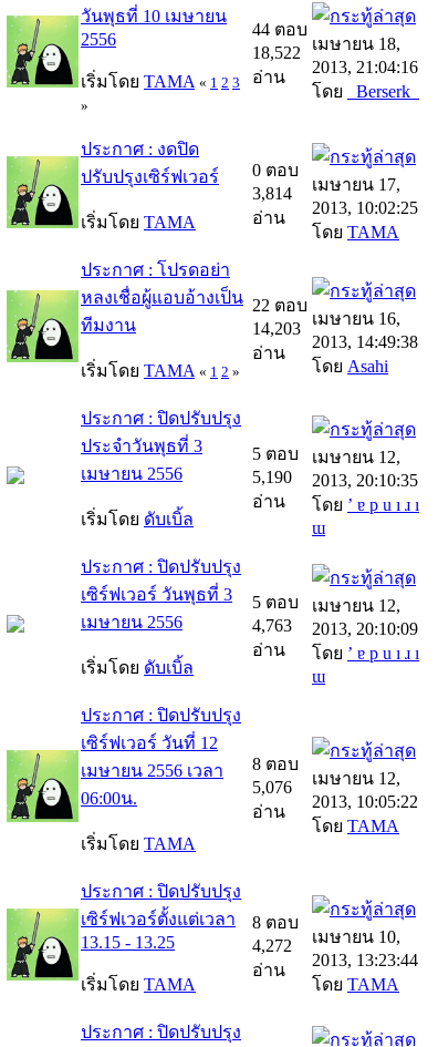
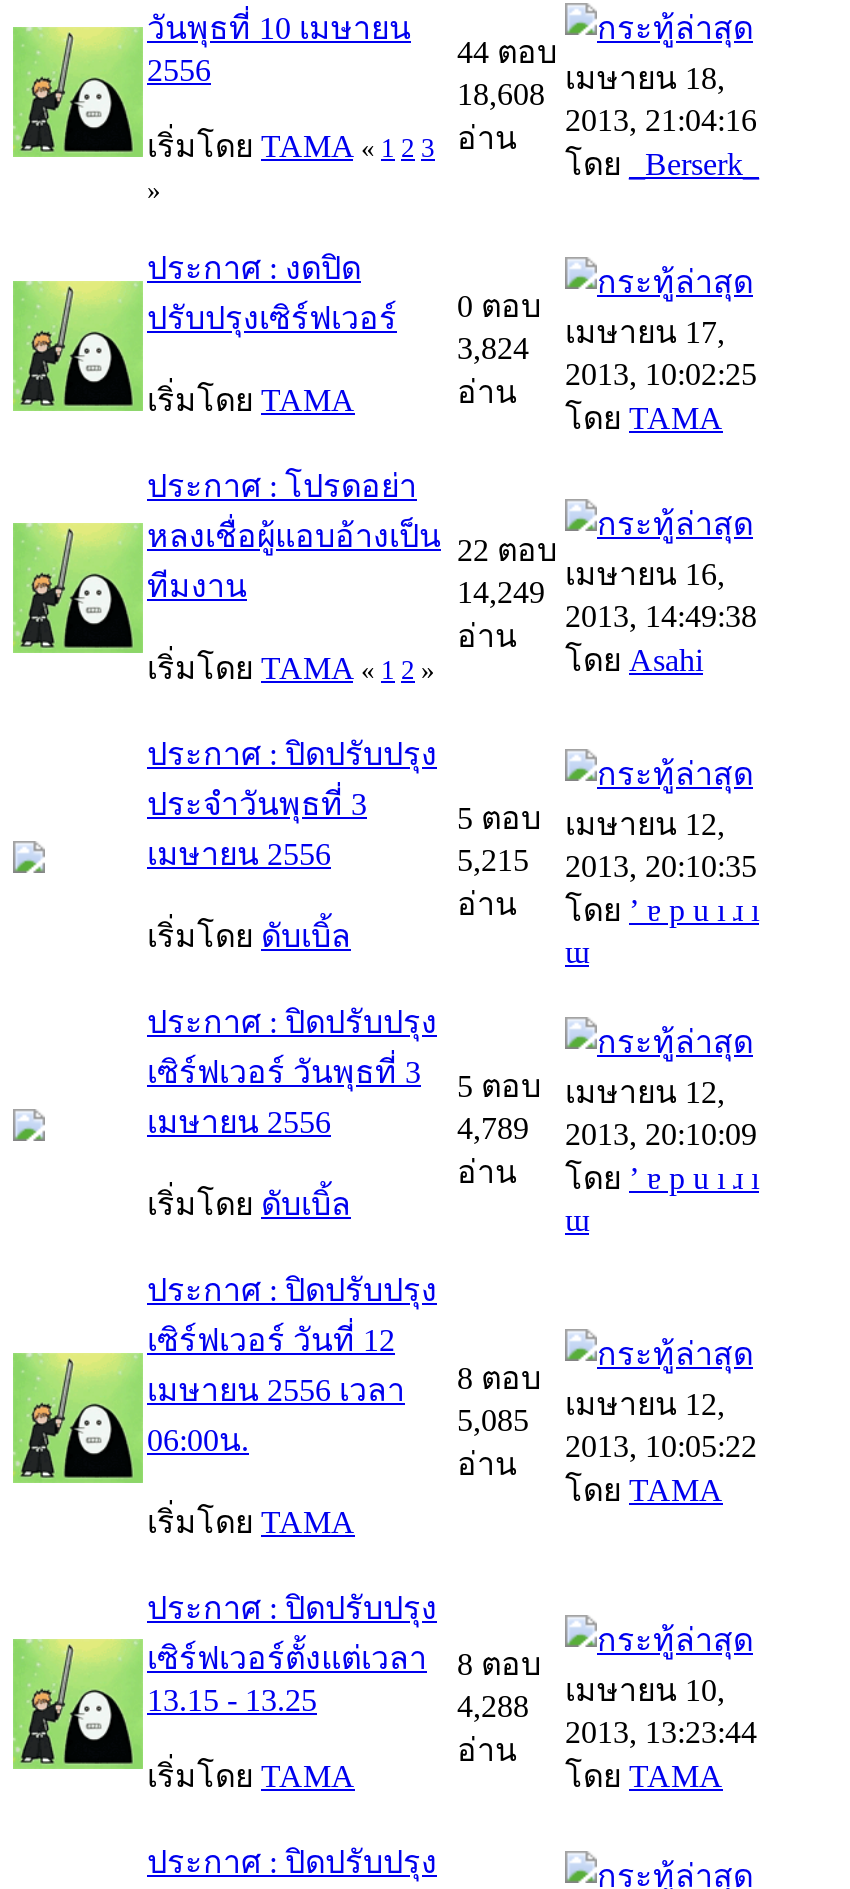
[252,34,400,61] 18,522 เมษายน 18, -> [457,60,725,110] 18,608 เมษายน 18,
[252,174,400,202] 3,814 เมษายน 17, -> [457,314,725,364] 3,824 เมษายน 17,
[252,319,301,337] 14,203 -> [457,574,545,608] 14,249
[252,467,418,489] 5,190 2013, 20:10:35 -> [457,842,757,882] 5,215 2013, 20:10:35
[252,615,418,638] 4,763 2013, 20:10:09 -> [457,1110,757,1150] 4,789 2013, 20:10:09
[252,768,400,796] 5,076 เมษายน 12, -> [457,1386,725,1436] 5,085 เมษายน 12,
[252,927,400,954] 4,272 เมษายน 10, -> [457,1672,725,1722] 4,288 เมษายน 10,

